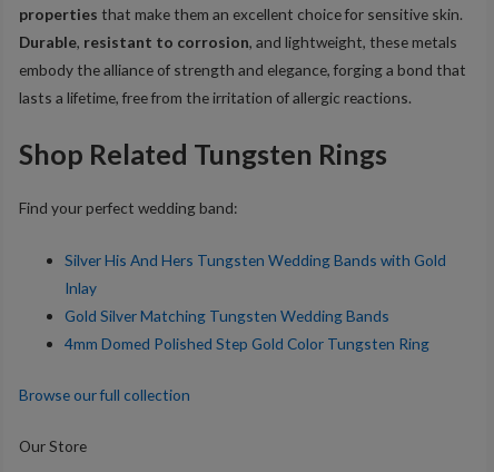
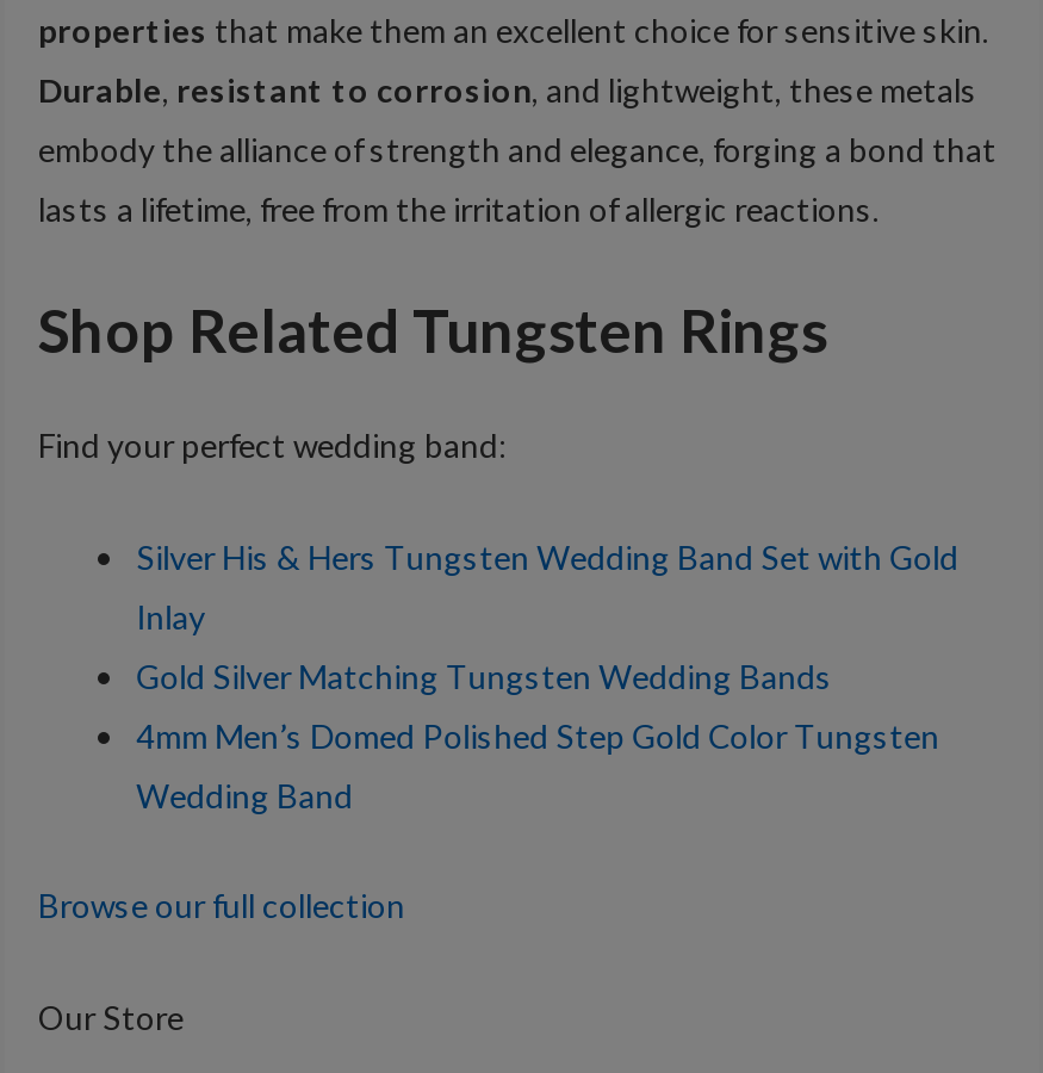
[65,251,446,270] Silver His And Hers Tungsten Wedding Bands with Gold -> [136,537,959,577] Silver His & Hers Tungsten Wedding Band Set with Gold
[65,334,430,353] 4mm Domed Polished Step Gold Color Tungsten Ring -> [136,716,940,816] 4mm Men’s Domed Polished Step Gold Color Tungsten | Wedding Band

